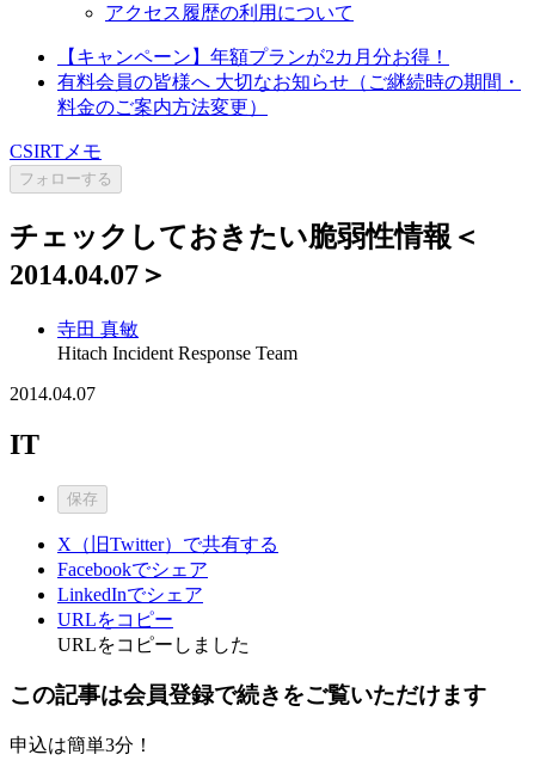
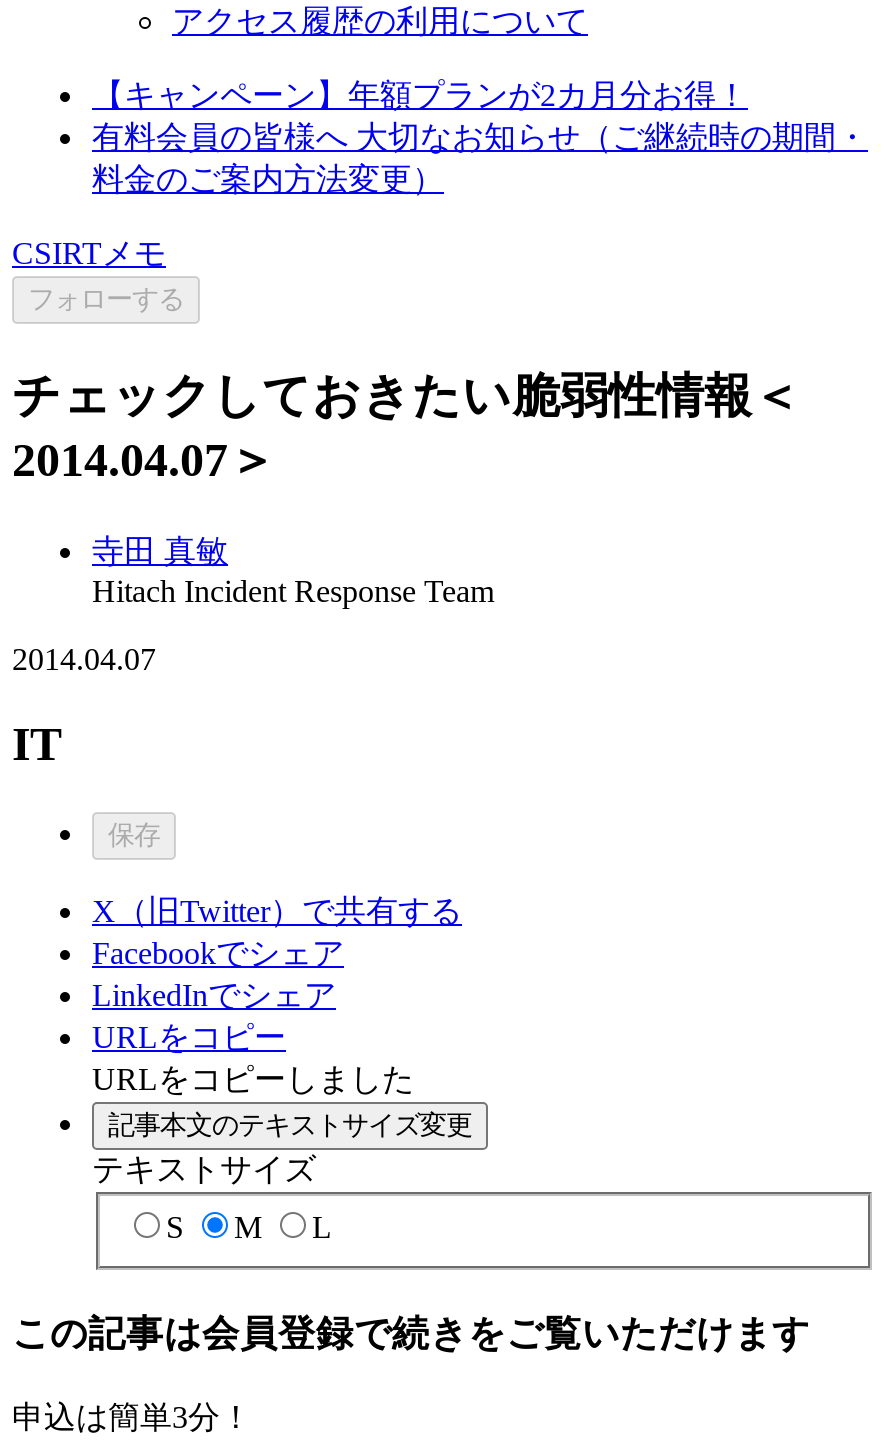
none -> [92,1109,472,1244] 記事本文のテキストサイズ変更 | テキストサイズ | S | M | L

